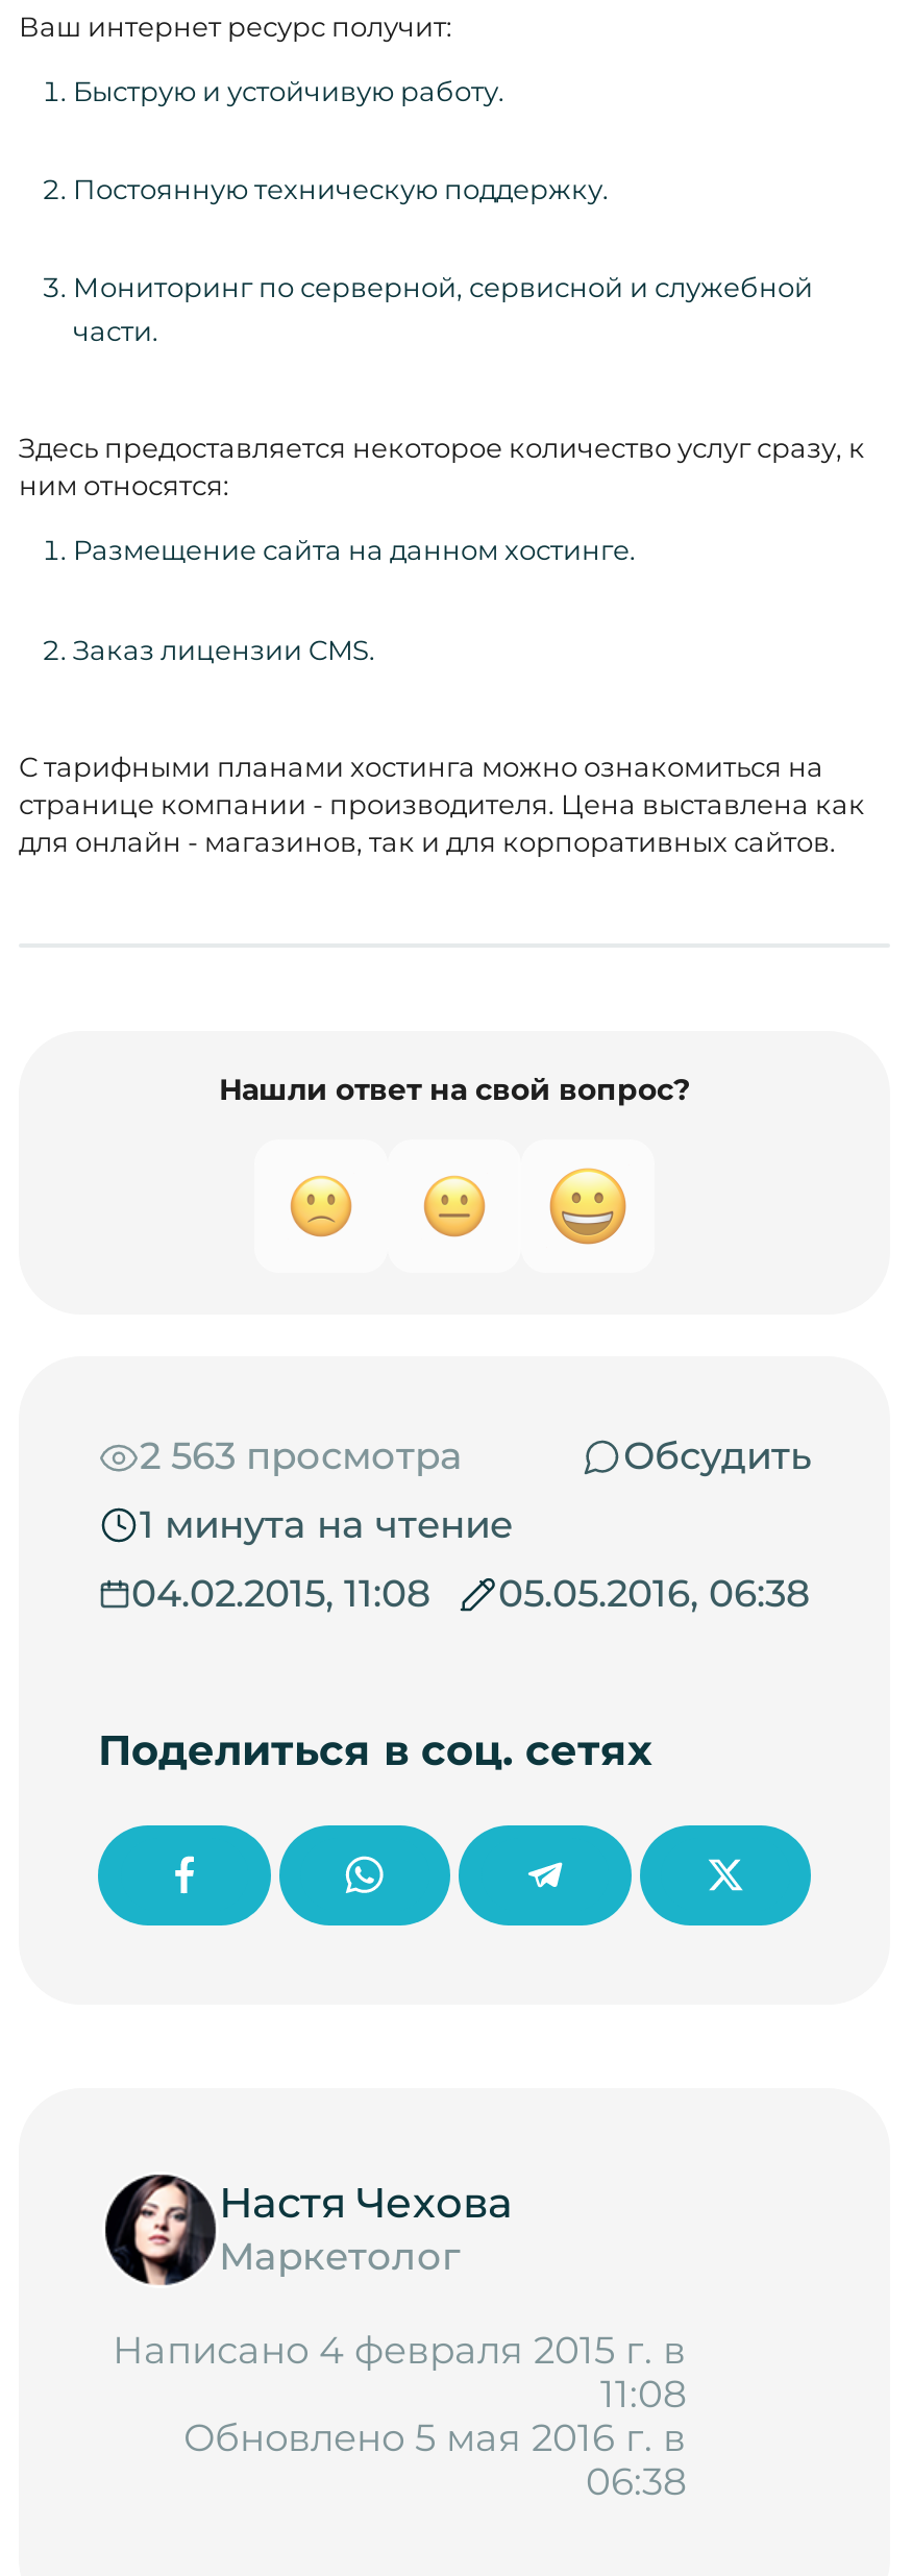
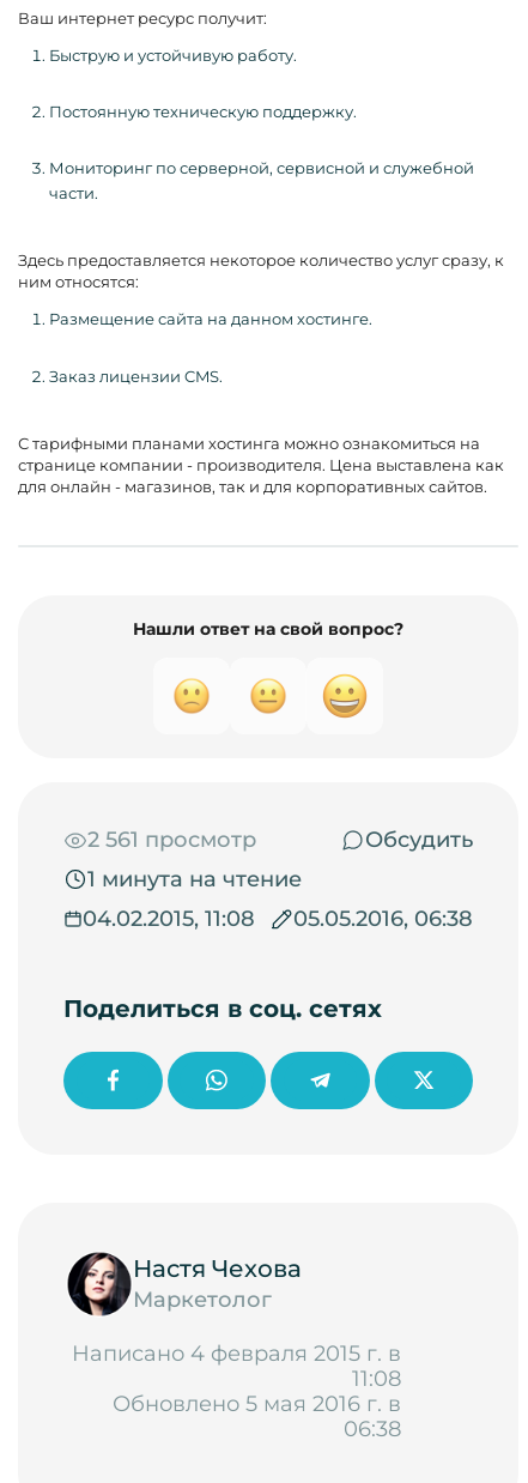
[140,1433,463,1478] 2 563 просмотра -> [87,826,256,852] 2 561 просмотр

